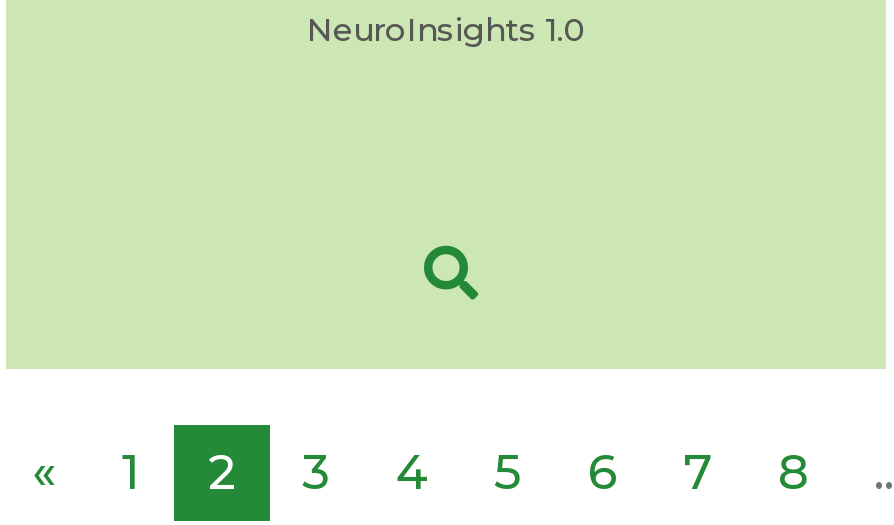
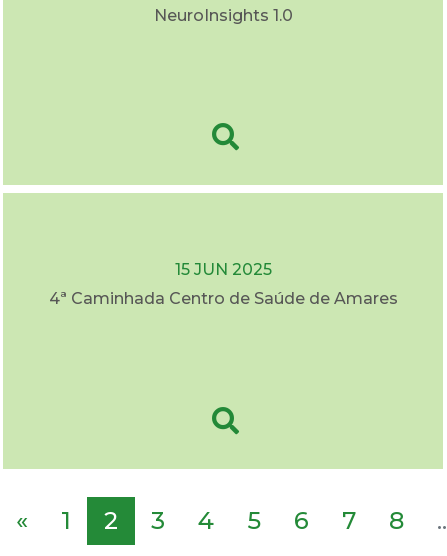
none -> [48,260,397,308] 15 JUN 2025 | 4ª Caminhada Centro de Saúde de Amares

